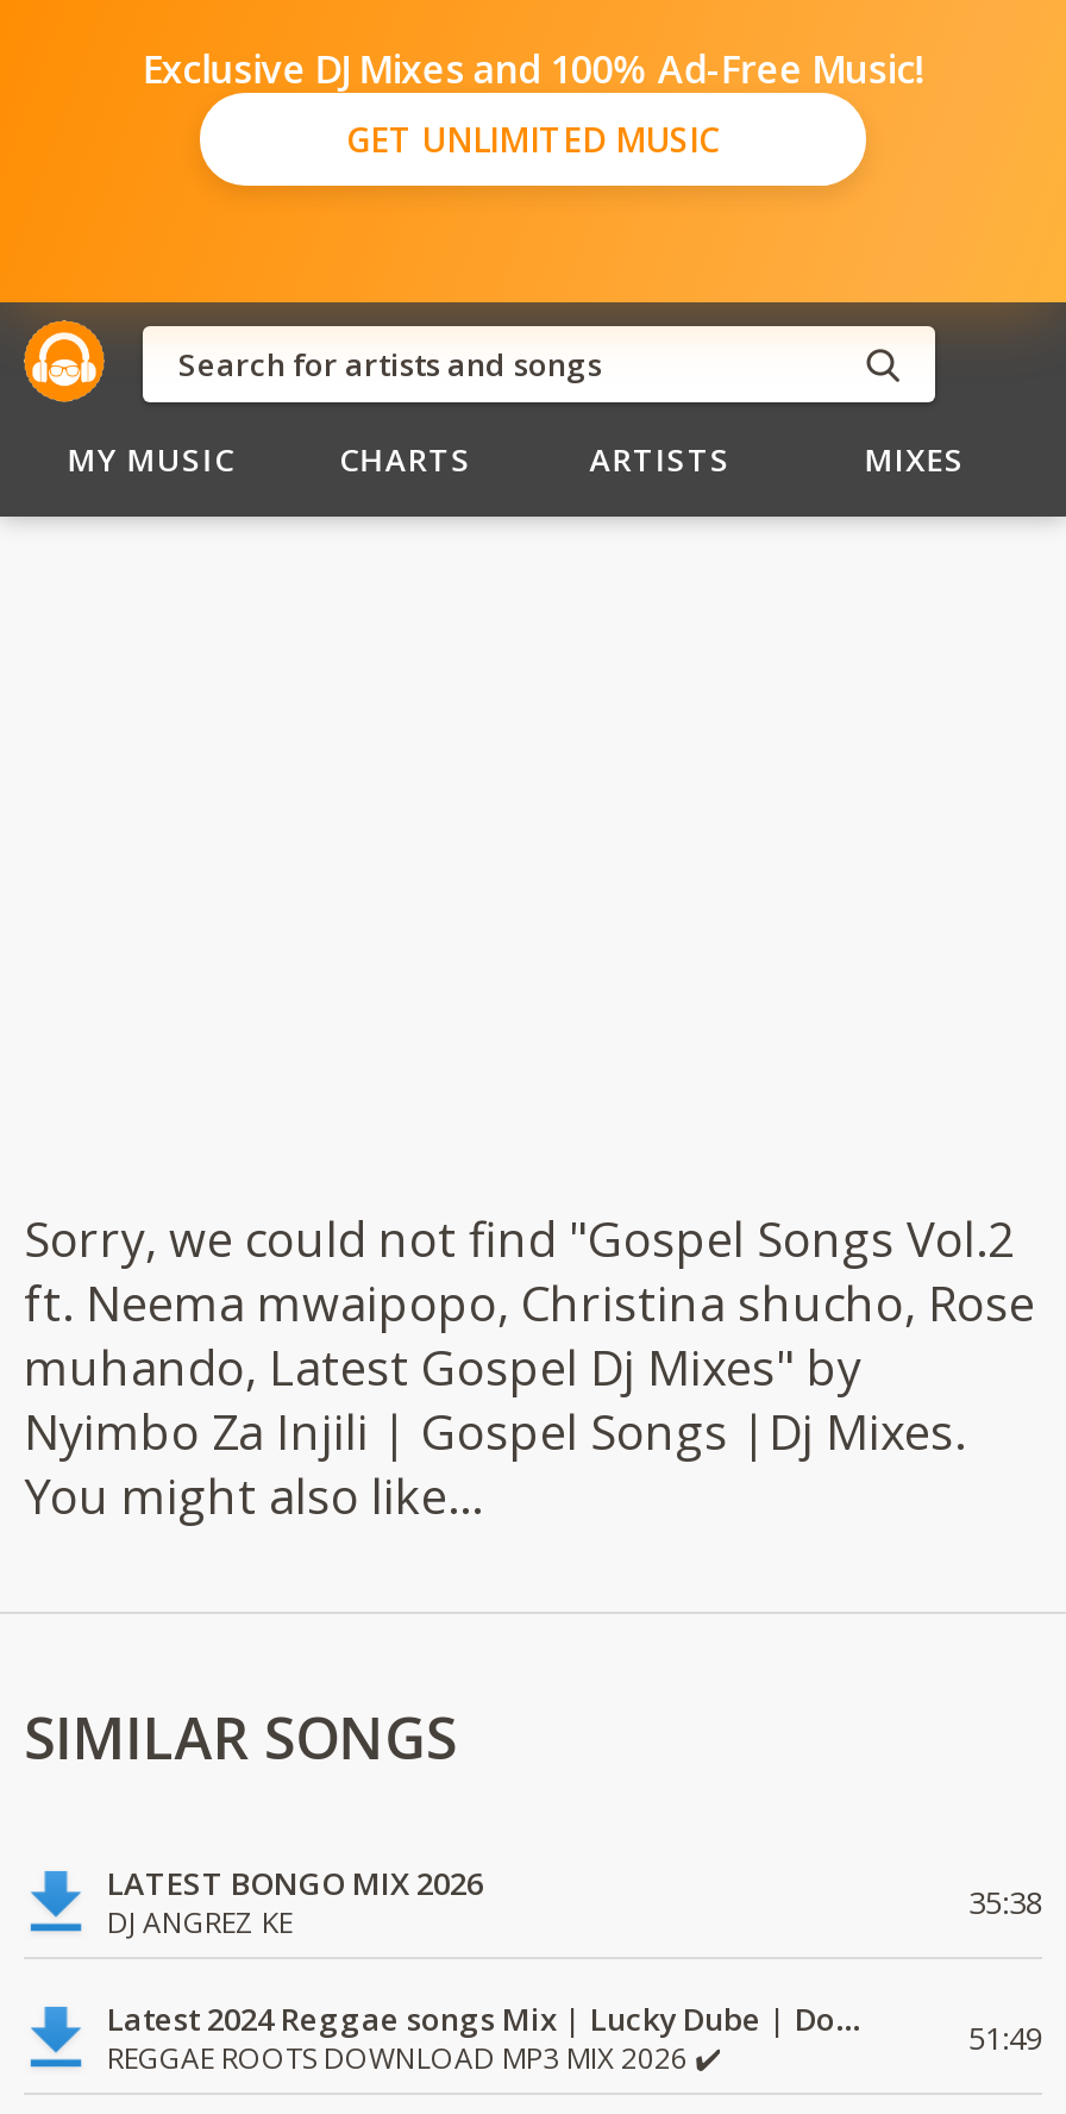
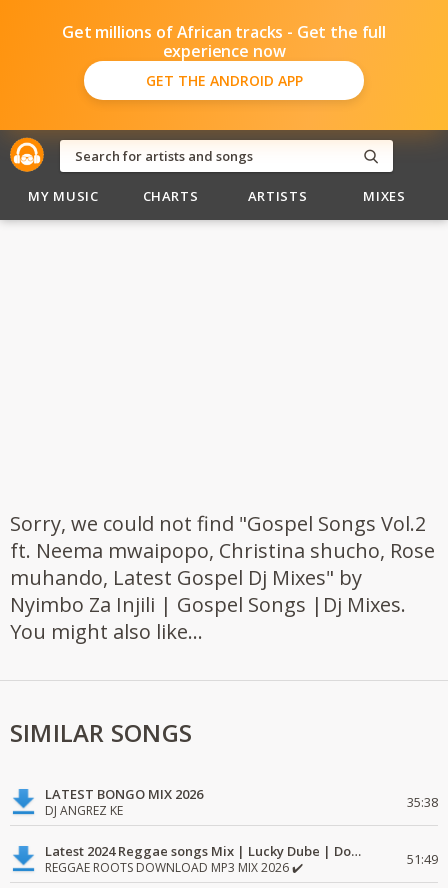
[143,43,923,162] Exclusive DJ Mixes and 100% Ad-Free Music! | GET UNLIMITED MUSIC -> [62,21,386,90] Get millions of African tracks - Get the full | experience now | GET THE ANDROID APP

